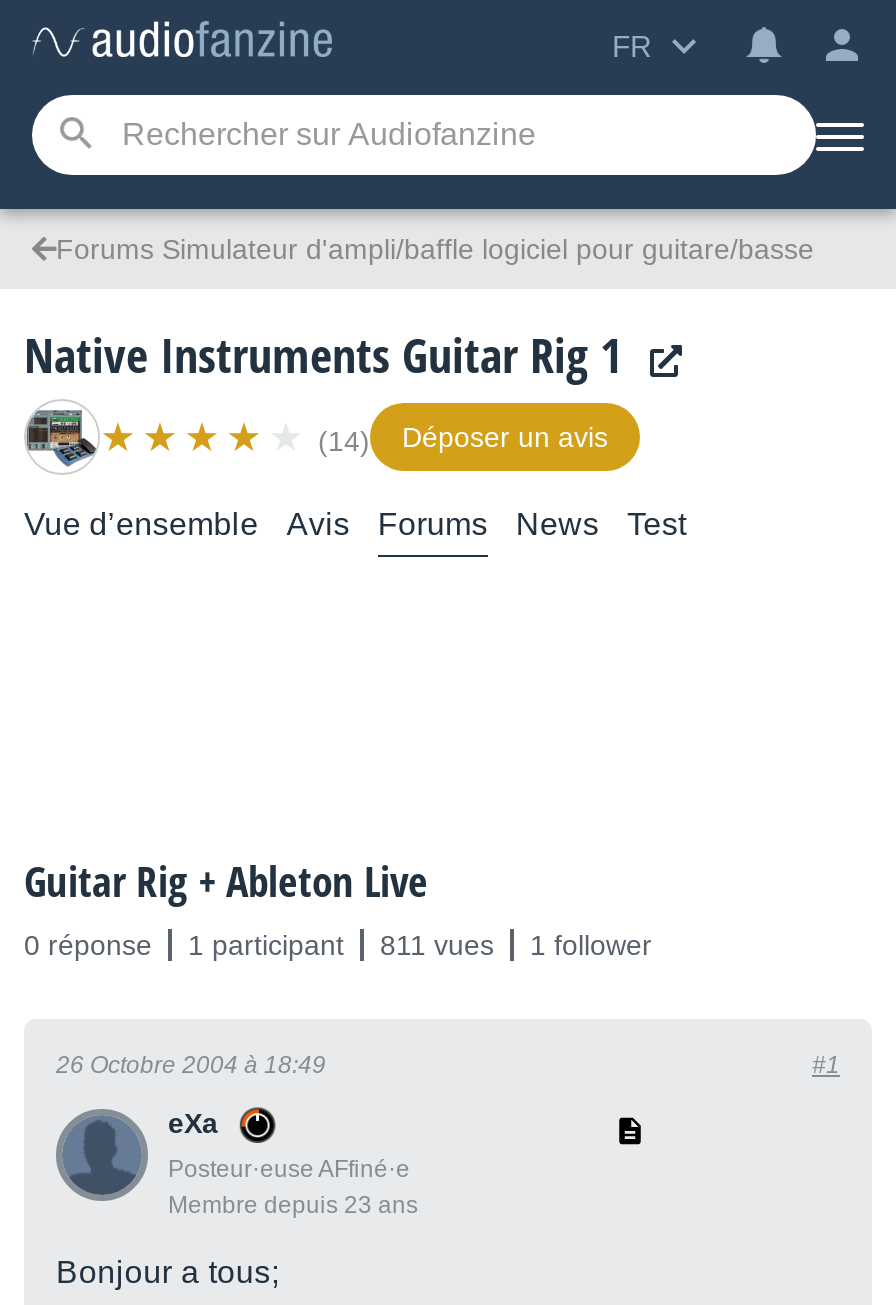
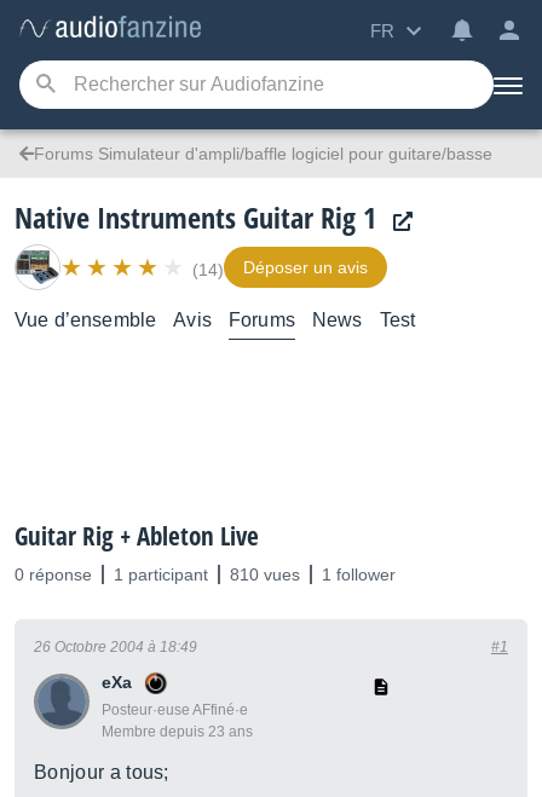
[24,929,652,961] 0 réponse 1 participant 811 vues 1 follower -> [15,565,396,584] 0 réponse 1 participant 810 vues 1 follower

